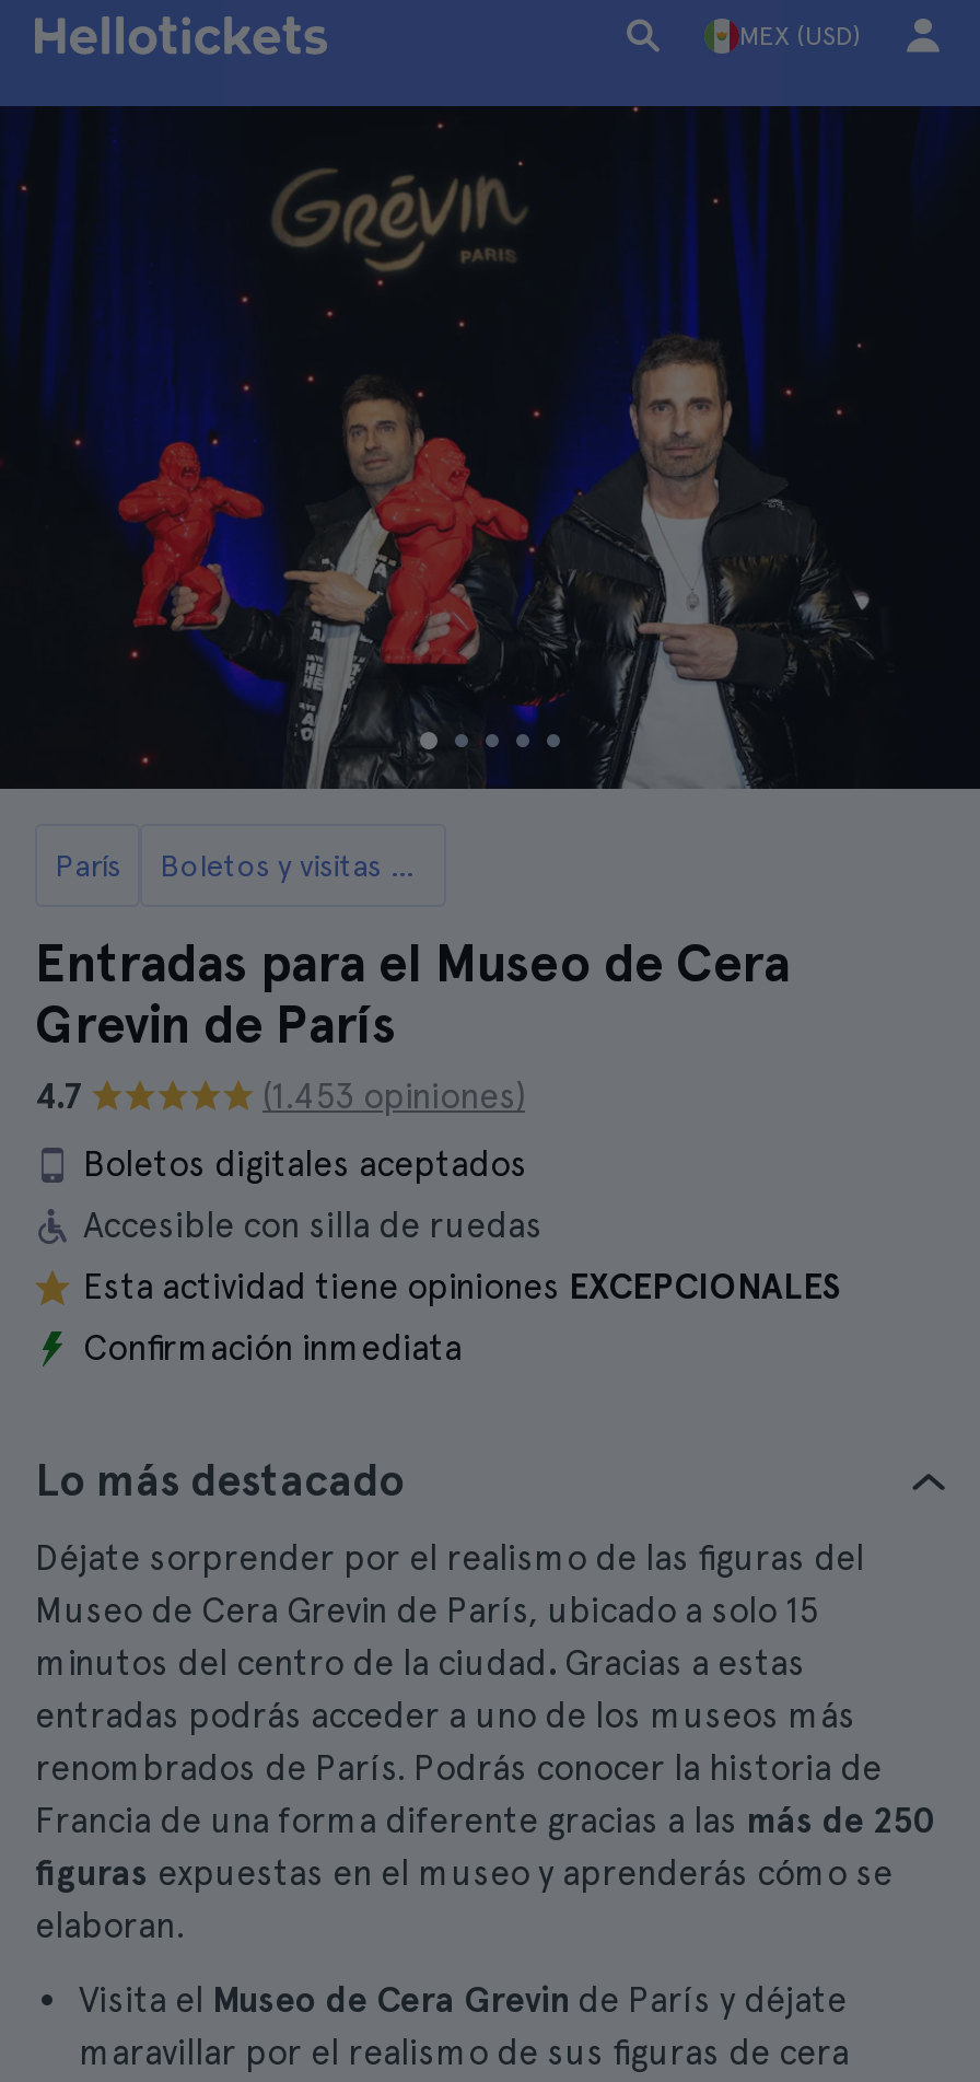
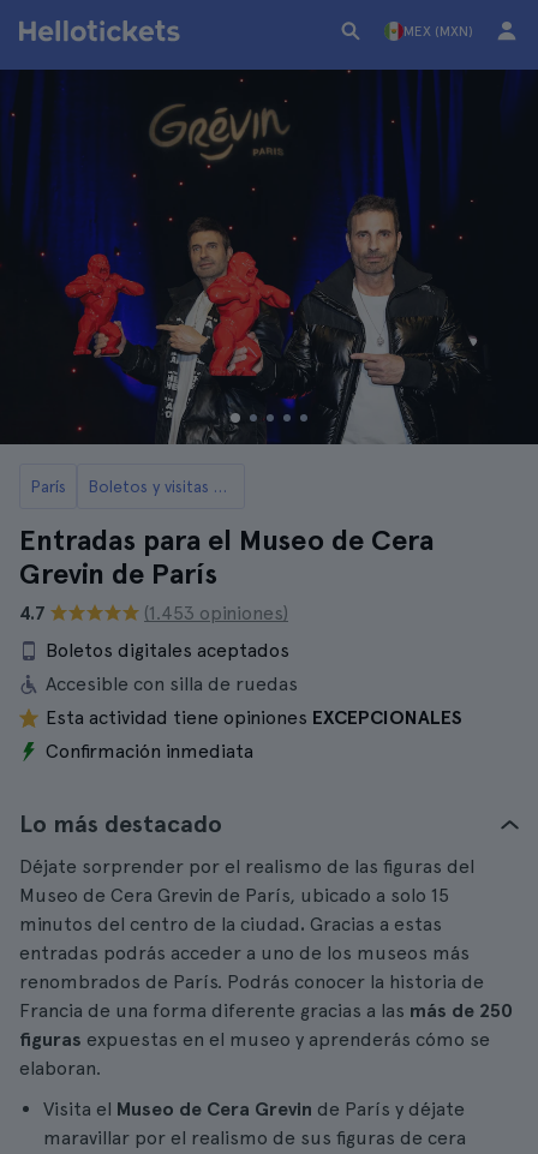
[739,21,862,51] MEX (USD) -> [403,23,473,40] MEX (MXN)

